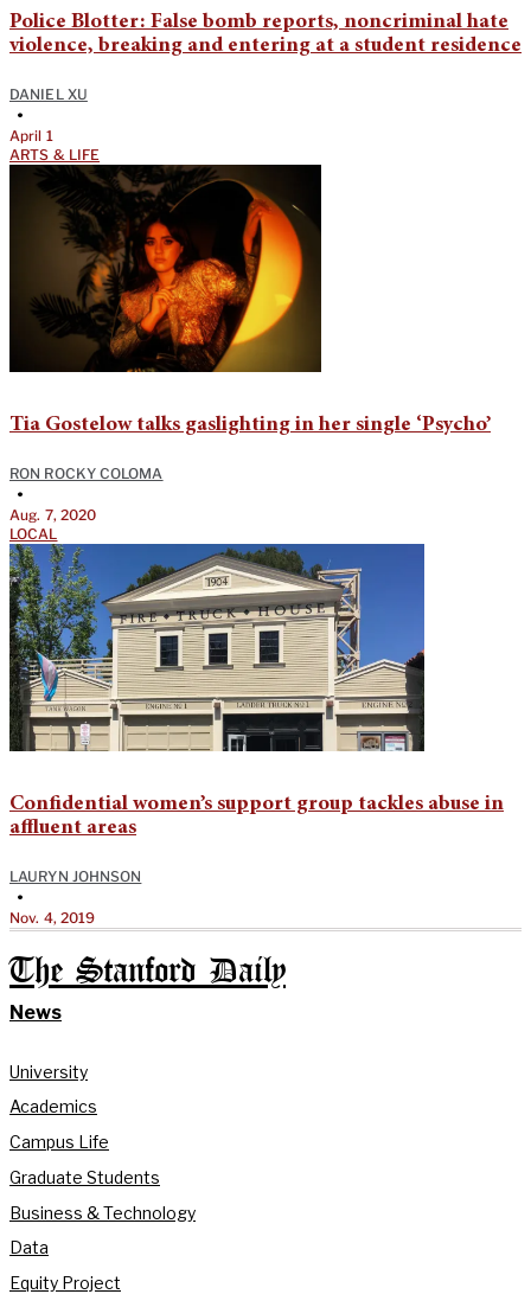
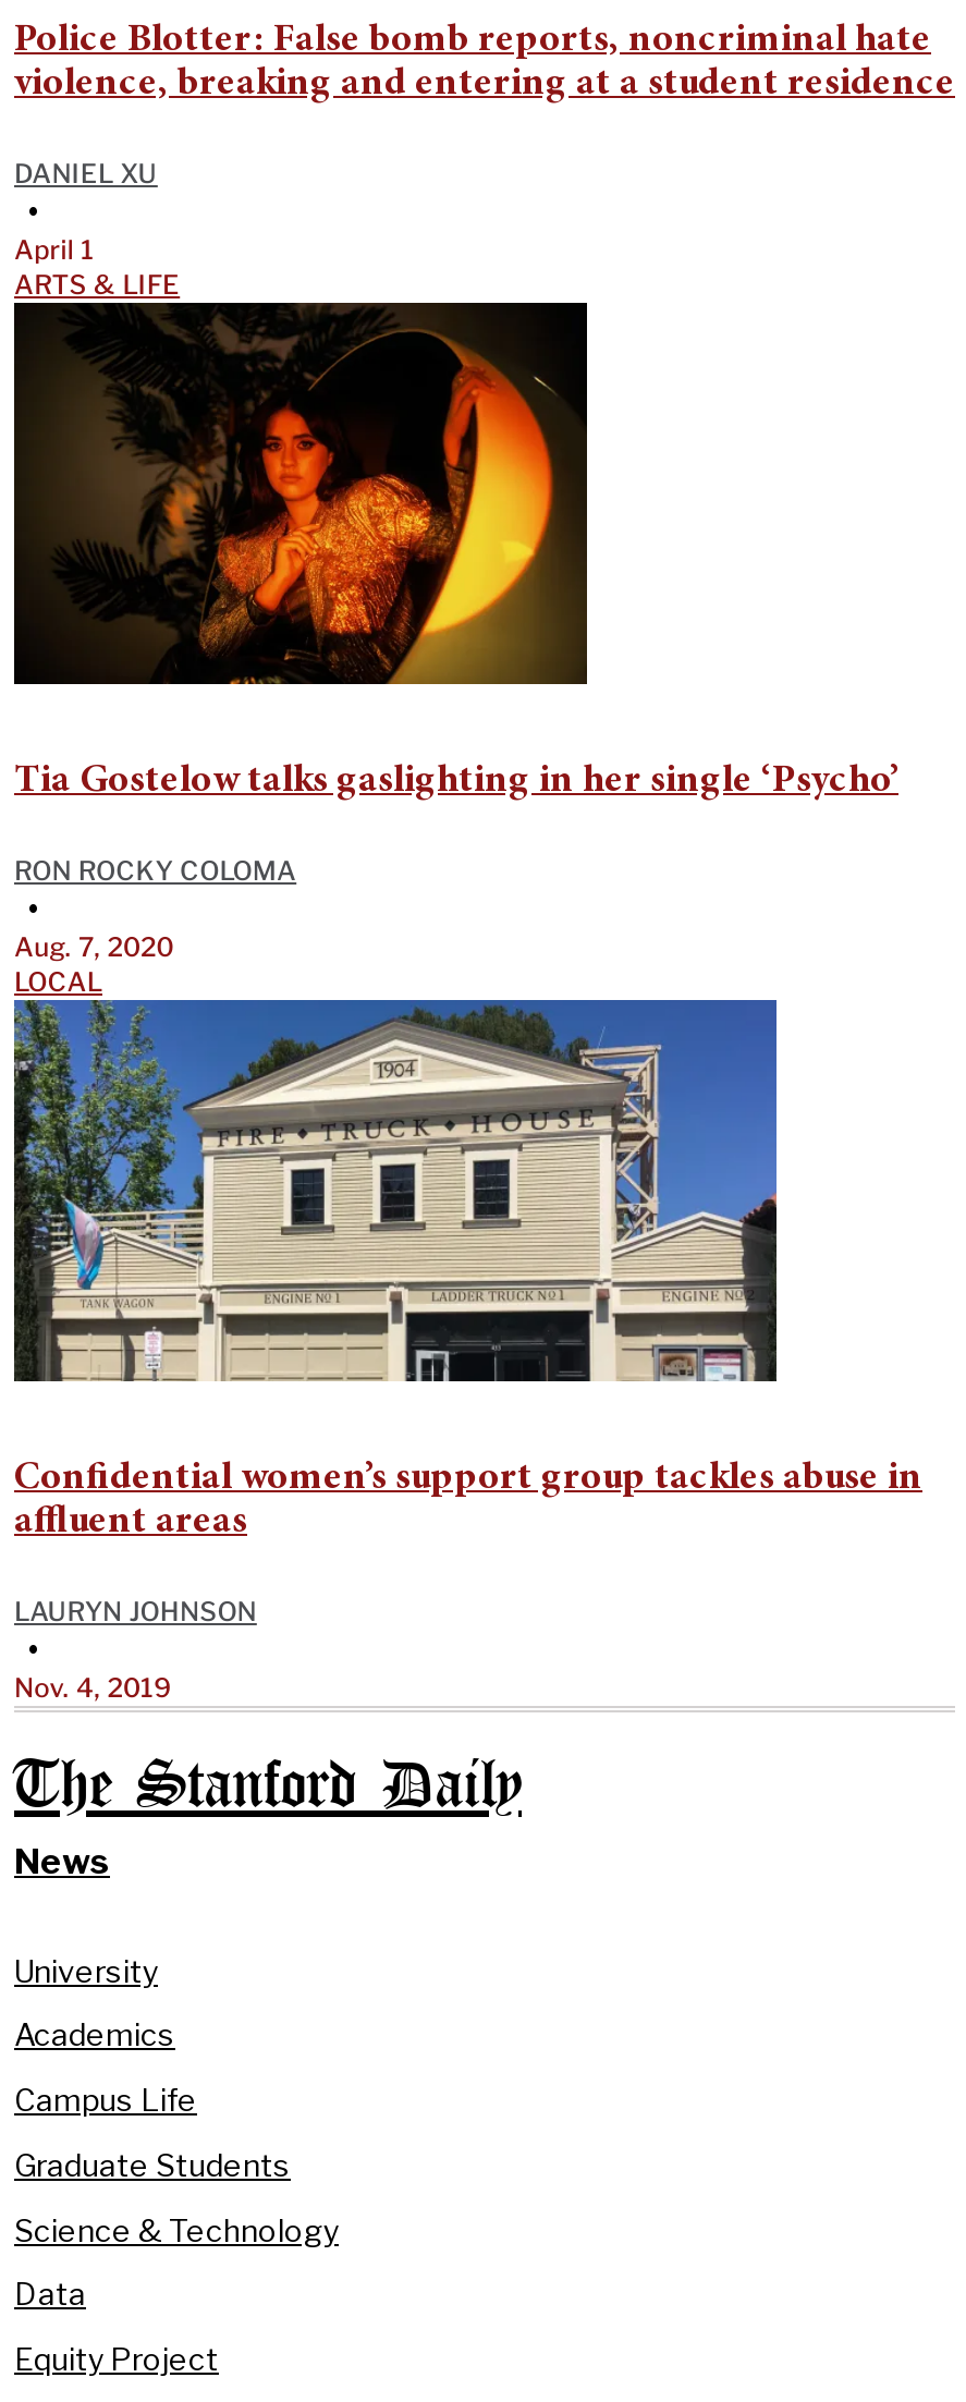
[9,1202,196,1222] Business & Technology -> [14,2210,339,2248] Science & Technology

